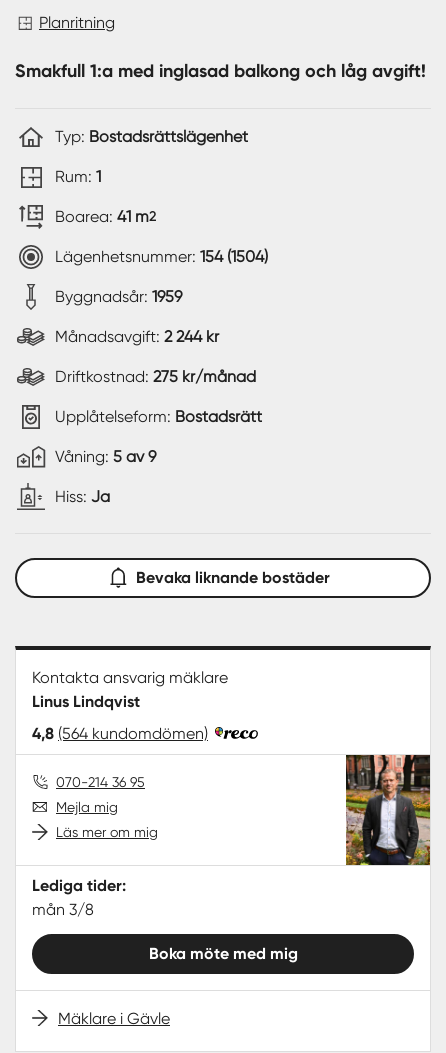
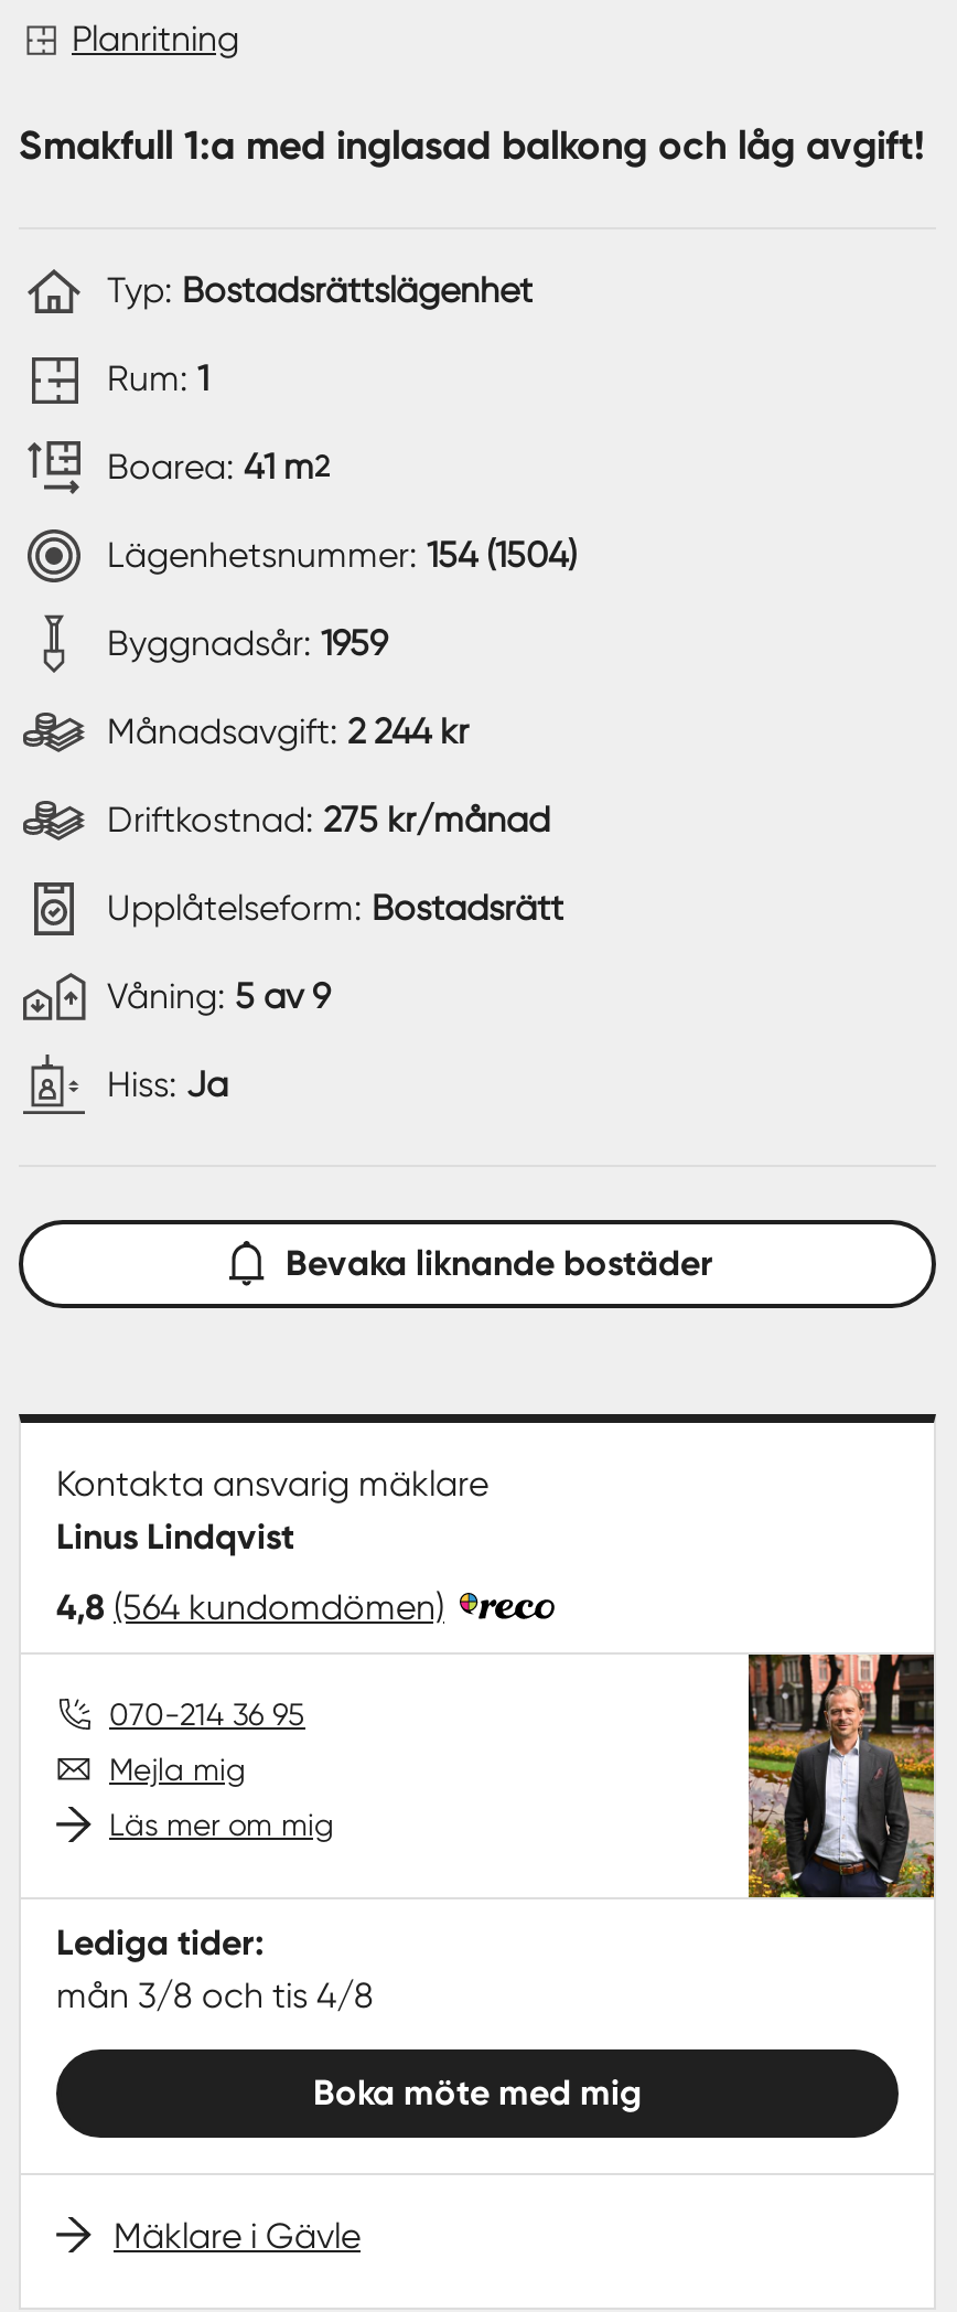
[32,900,94,919] mån 3/8 -> [56,1975,374,2017] mån 3/8 och tis 4/8

